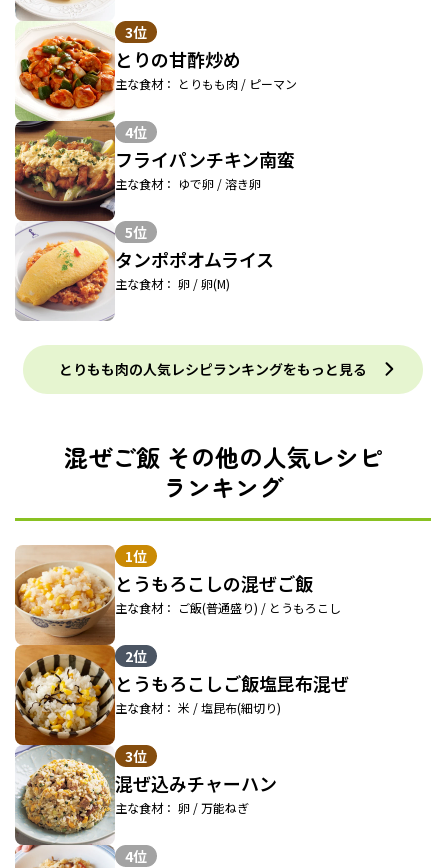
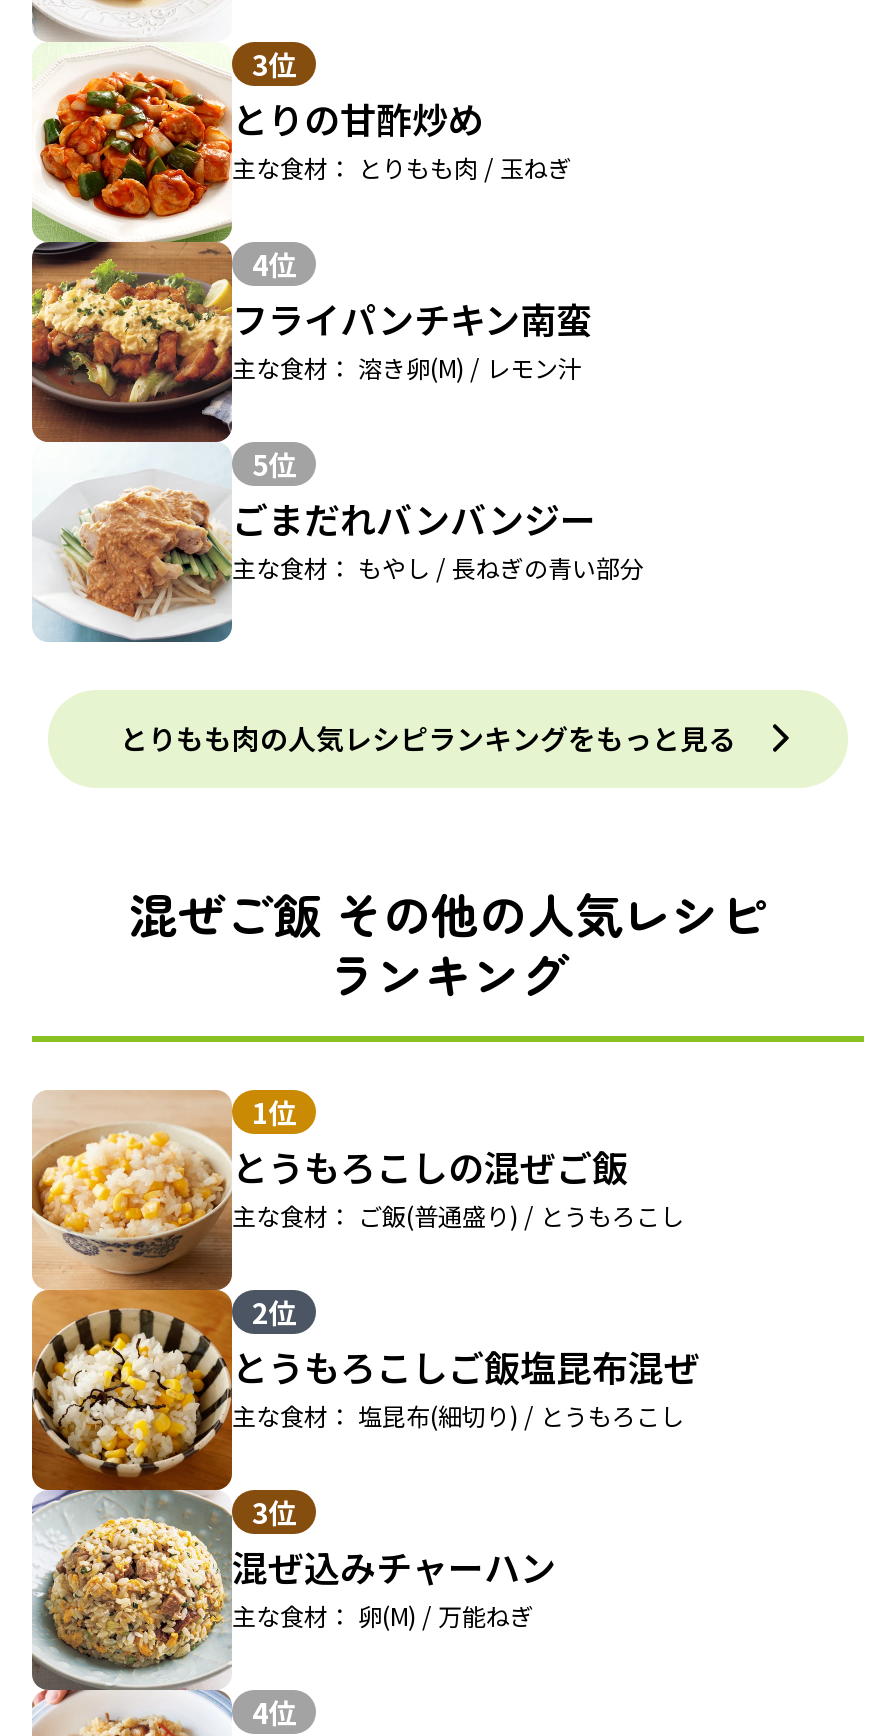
[115,75,297,92] 主な食材： とりもも肉 / ピーマン -> [232,149,572,183] 主な食材： とりもも肉 / 玉ねぎ
[115,175,261,192] 主な食材： ゆで卵 / 溶き卵 -> [232,349,582,383] 主な食材： 溶き卵(M) / レモン汁
[15,221,274,321] [image] | タンポポオムライス | 主な食材： 卵 / 卵(M) -> [34,440,644,644] [image] | ごまだれバンバンジー | 主な食材： もやし / 長ねぎの青い部分
[115,699,281,716] 主な食材： 米 / 塩昆布(細切り) -> [232,1397,684,1431] 主な食材： 塩昆布(細切り) / とうもろこし
[115,799,249,816] 主な食材： 卵 / 万能ねぎ -> [232,1597,534,1631] 主な食材： 卵(M) / 万能ねぎ

